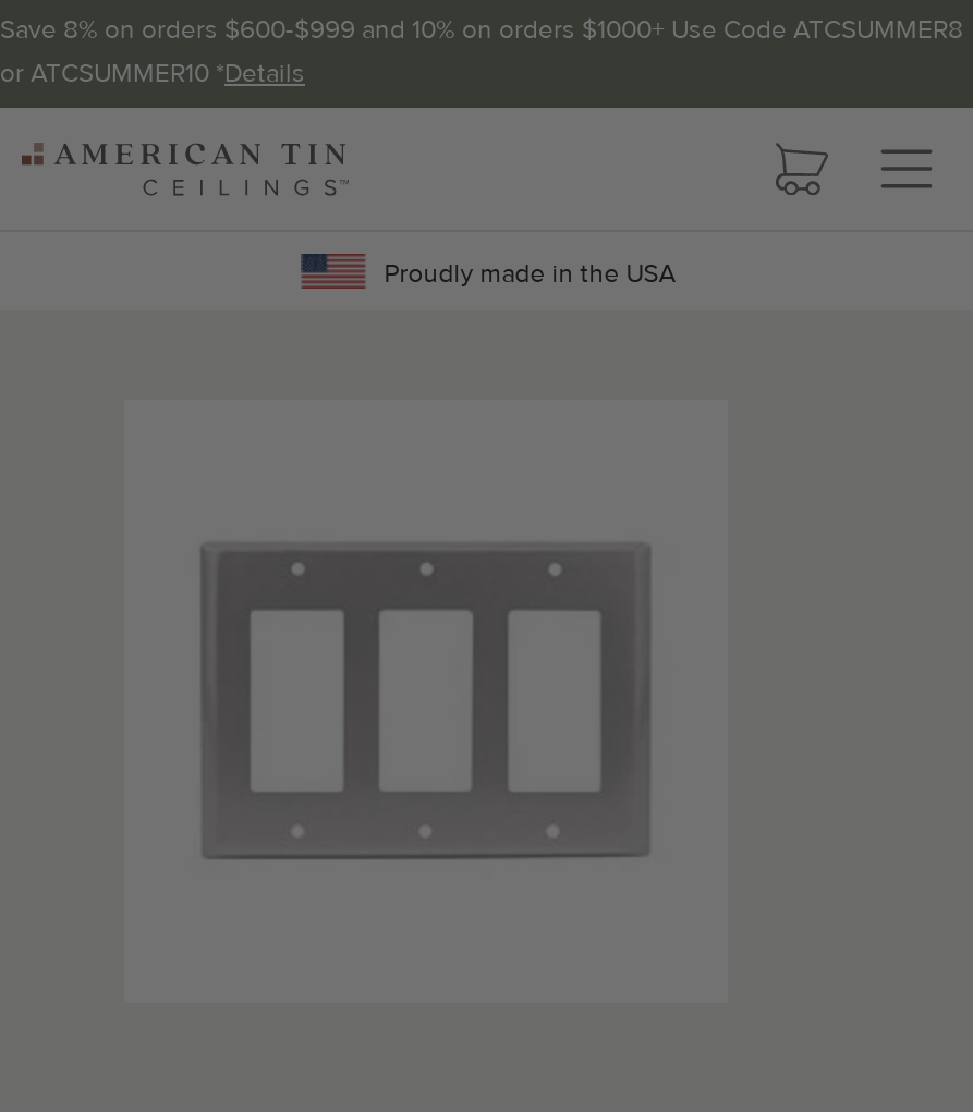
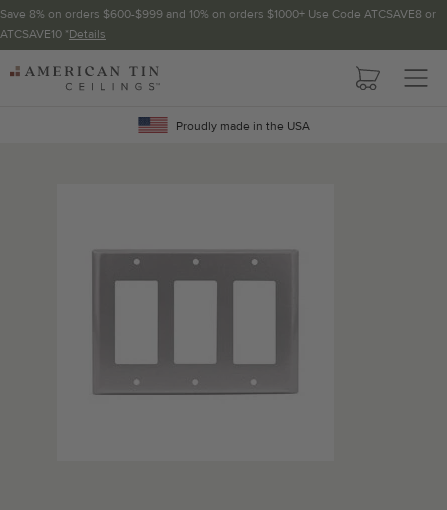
[0,14,963,90] Save 8% on orders $600-$999 and 10% on orders $1000+ Use Code ATCSUMMER8 | or ATCSUMMER10 *Details -> [0,7,436,42] Save 8% on orders $600-$999 and 10% on orders $1000+ Use Code ATCSAVE8 or | ATCSAVE10 *Details

